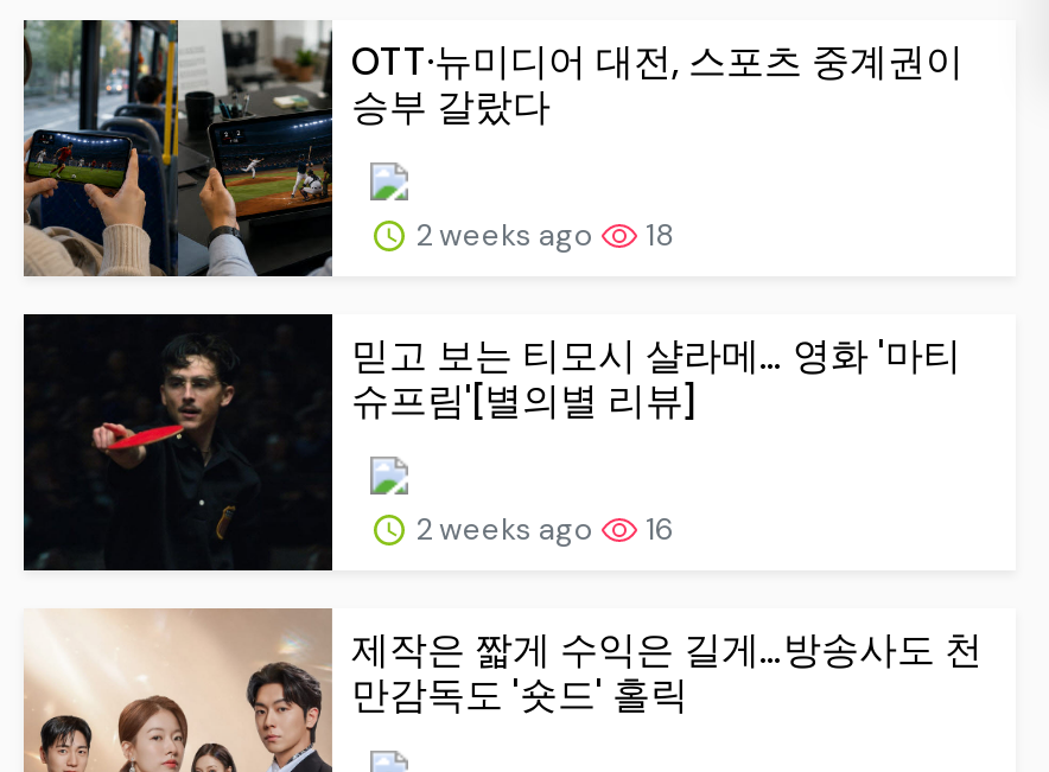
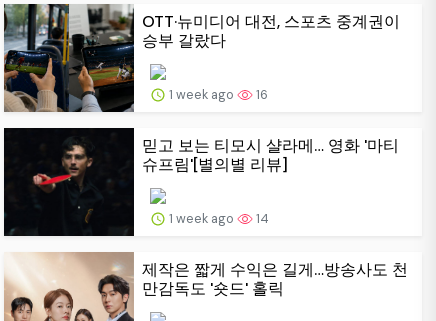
[408,214,600,254] 2 weeks ago -> [166,86,237,103] 1 week ago
[638,214,674,254] 18 -> [253,86,268,103] 16
[408,508,600,548] 2 weeks ago -> [166,210,237,227] 1 week ago
[638,508,674,548] 16 -> [253,210,269,227] 14

